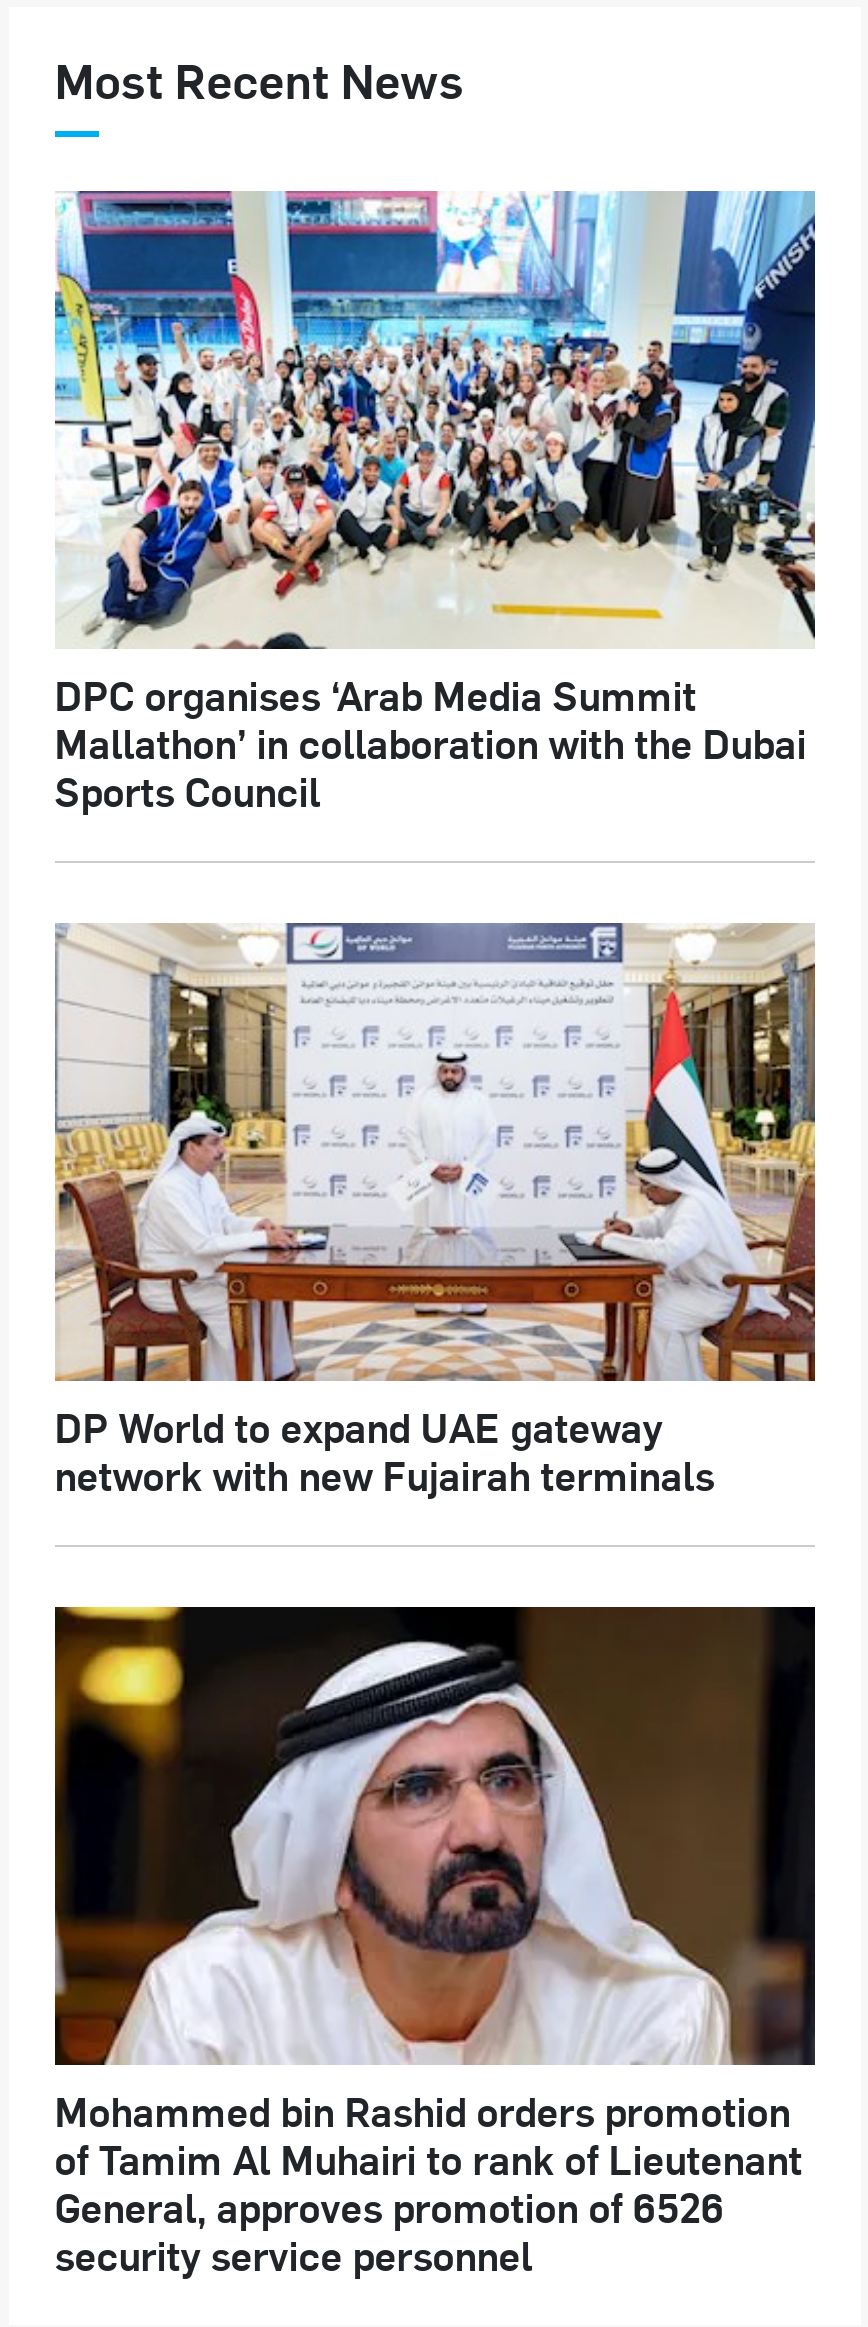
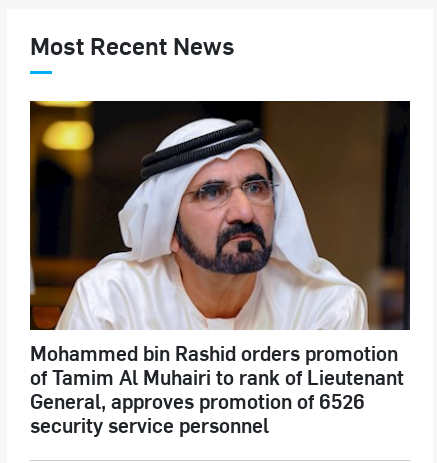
[53,189,817,817] [image] | DPC organises ‘Arab Media Summit | Mallathon’ in collaboration with the Dubai | Sports Council -> none
[53,921,817,1502] [image] | DP World to expand UAE gateway | network with new Fujairah terminals -> none

